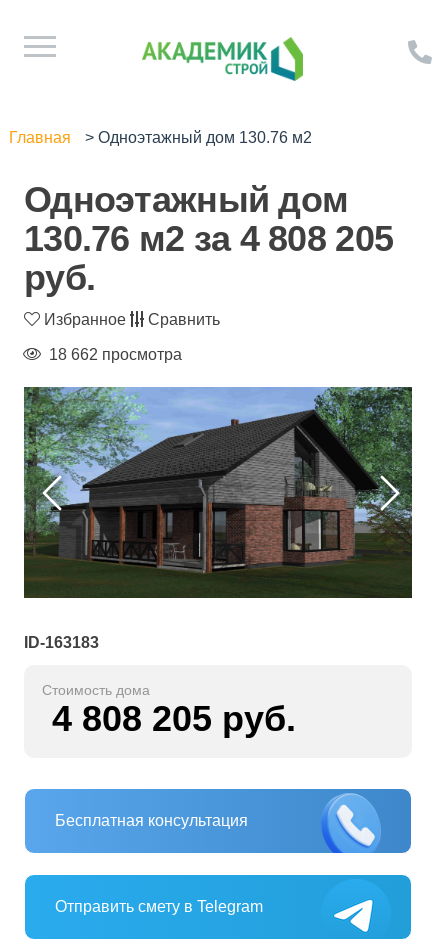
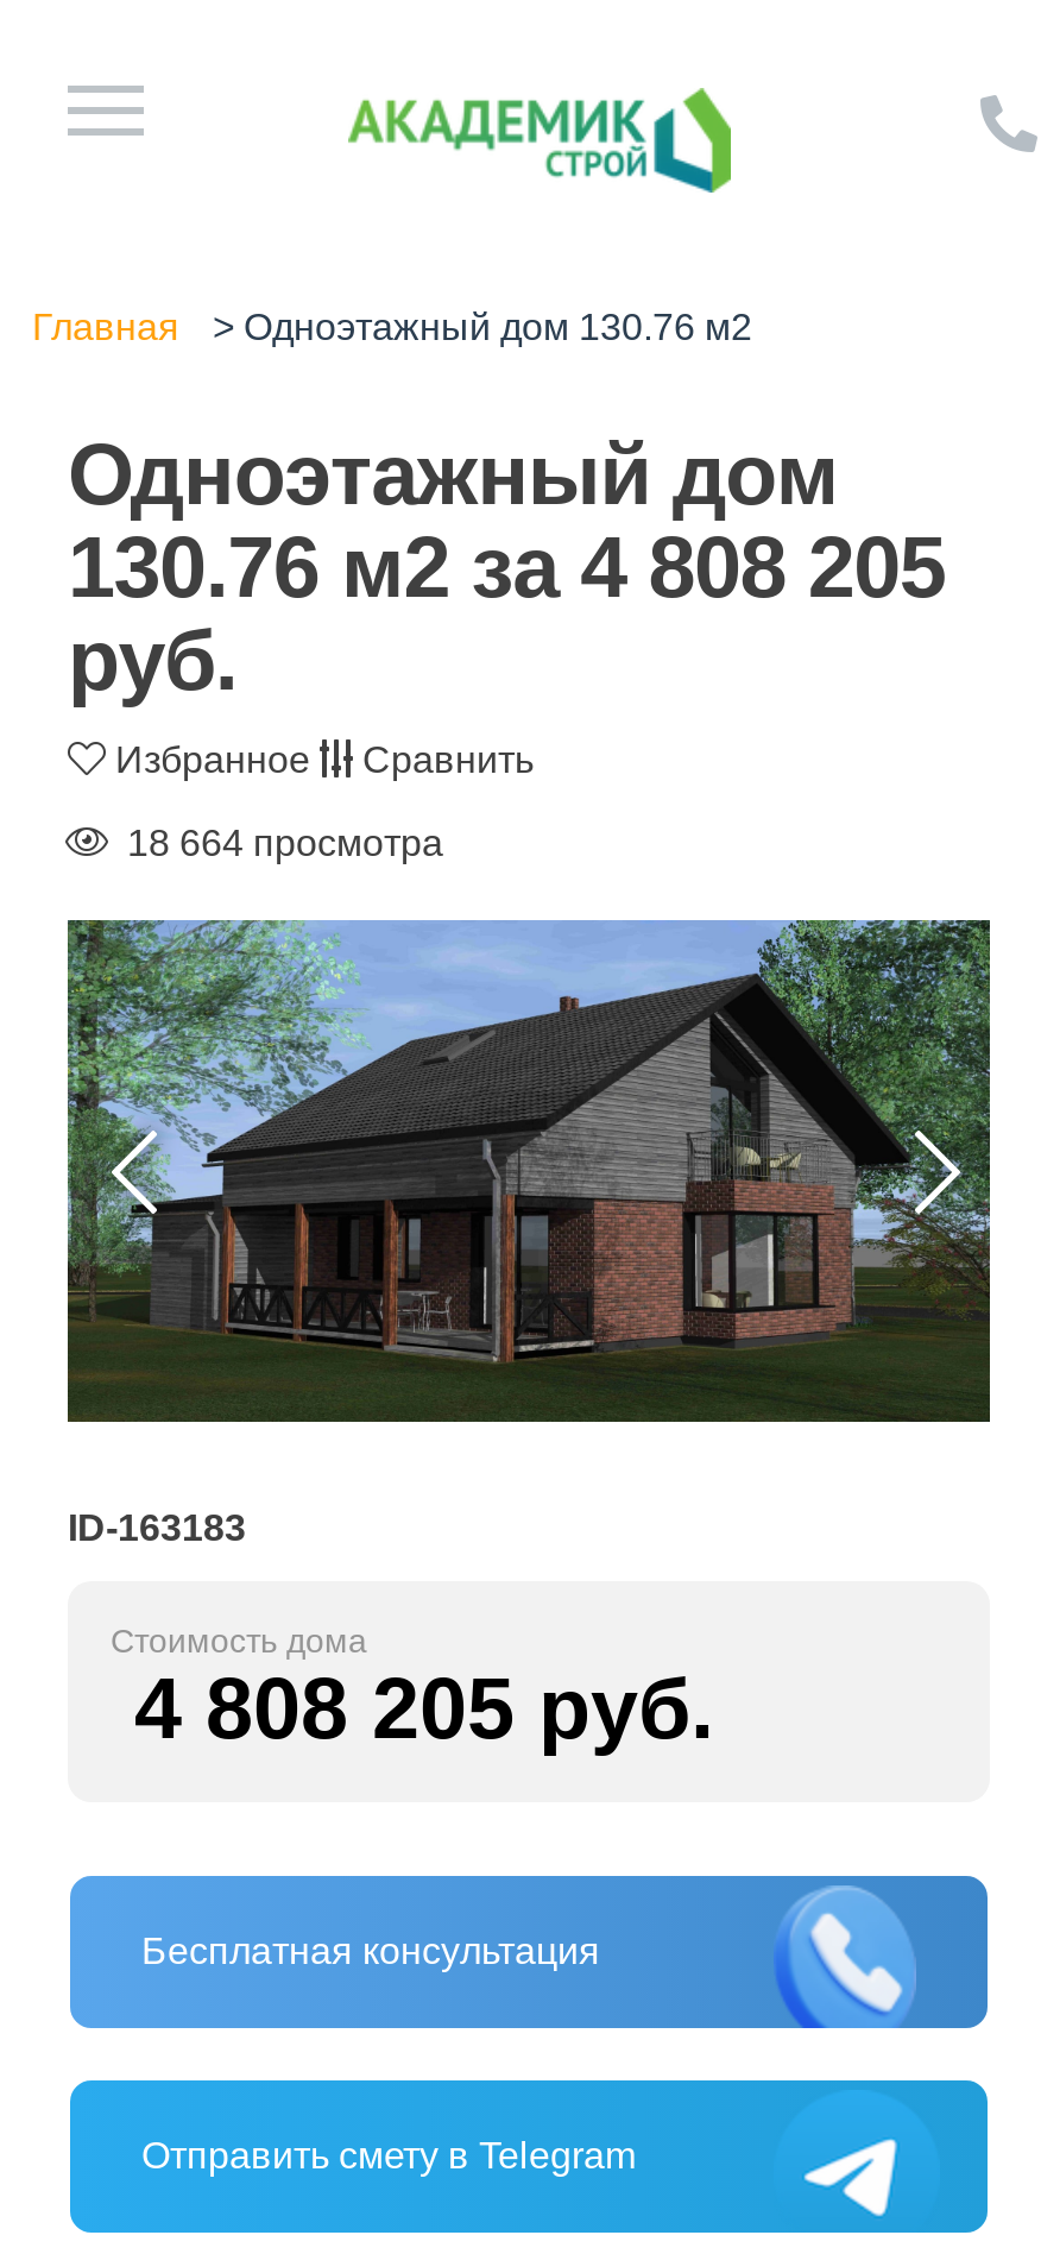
[49,346,182,363] 18 662 просмотра -> [127,823,443,863] 18 664 просмотра

